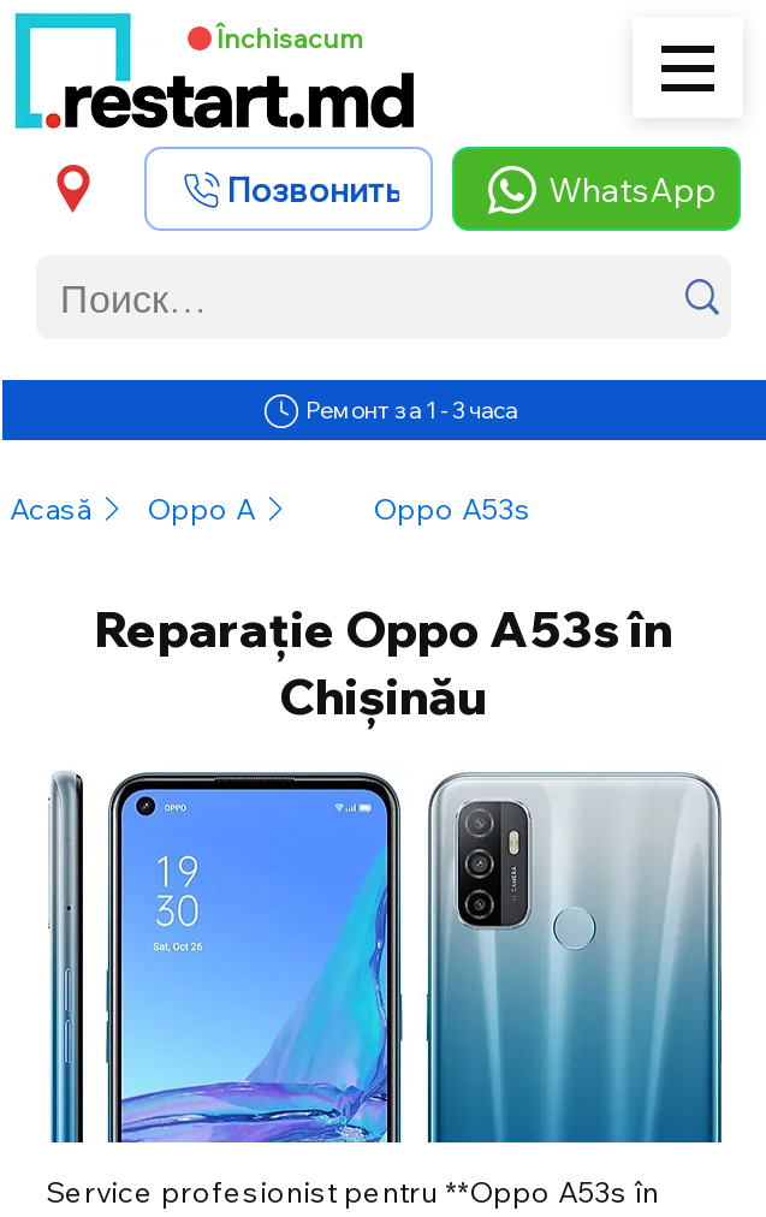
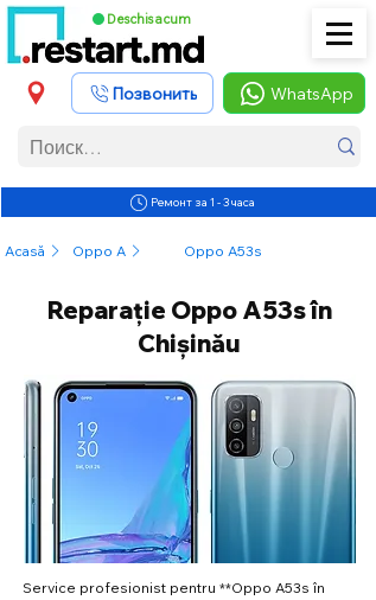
[216,22,366,55] Închis acum -> [107,11,191,27] Deschis acum

